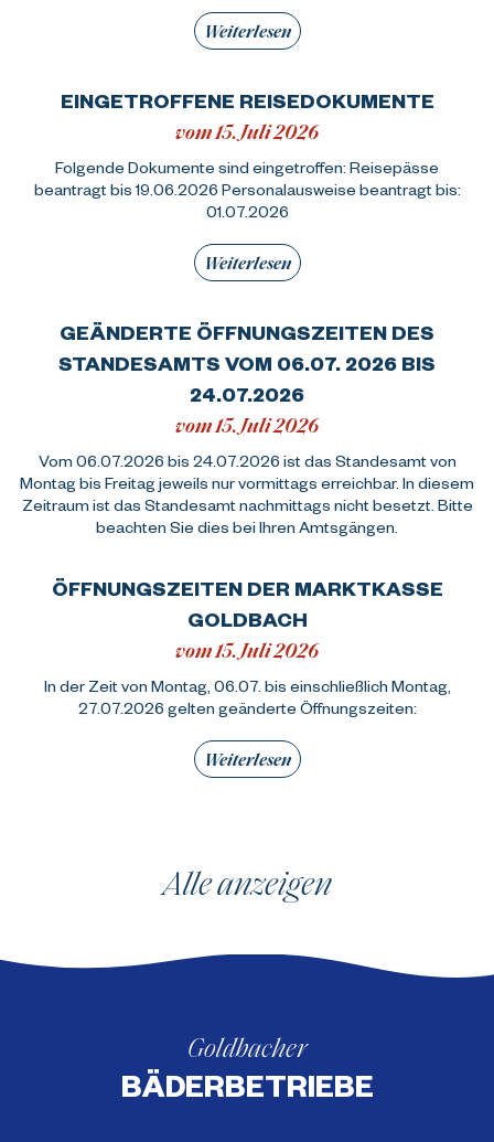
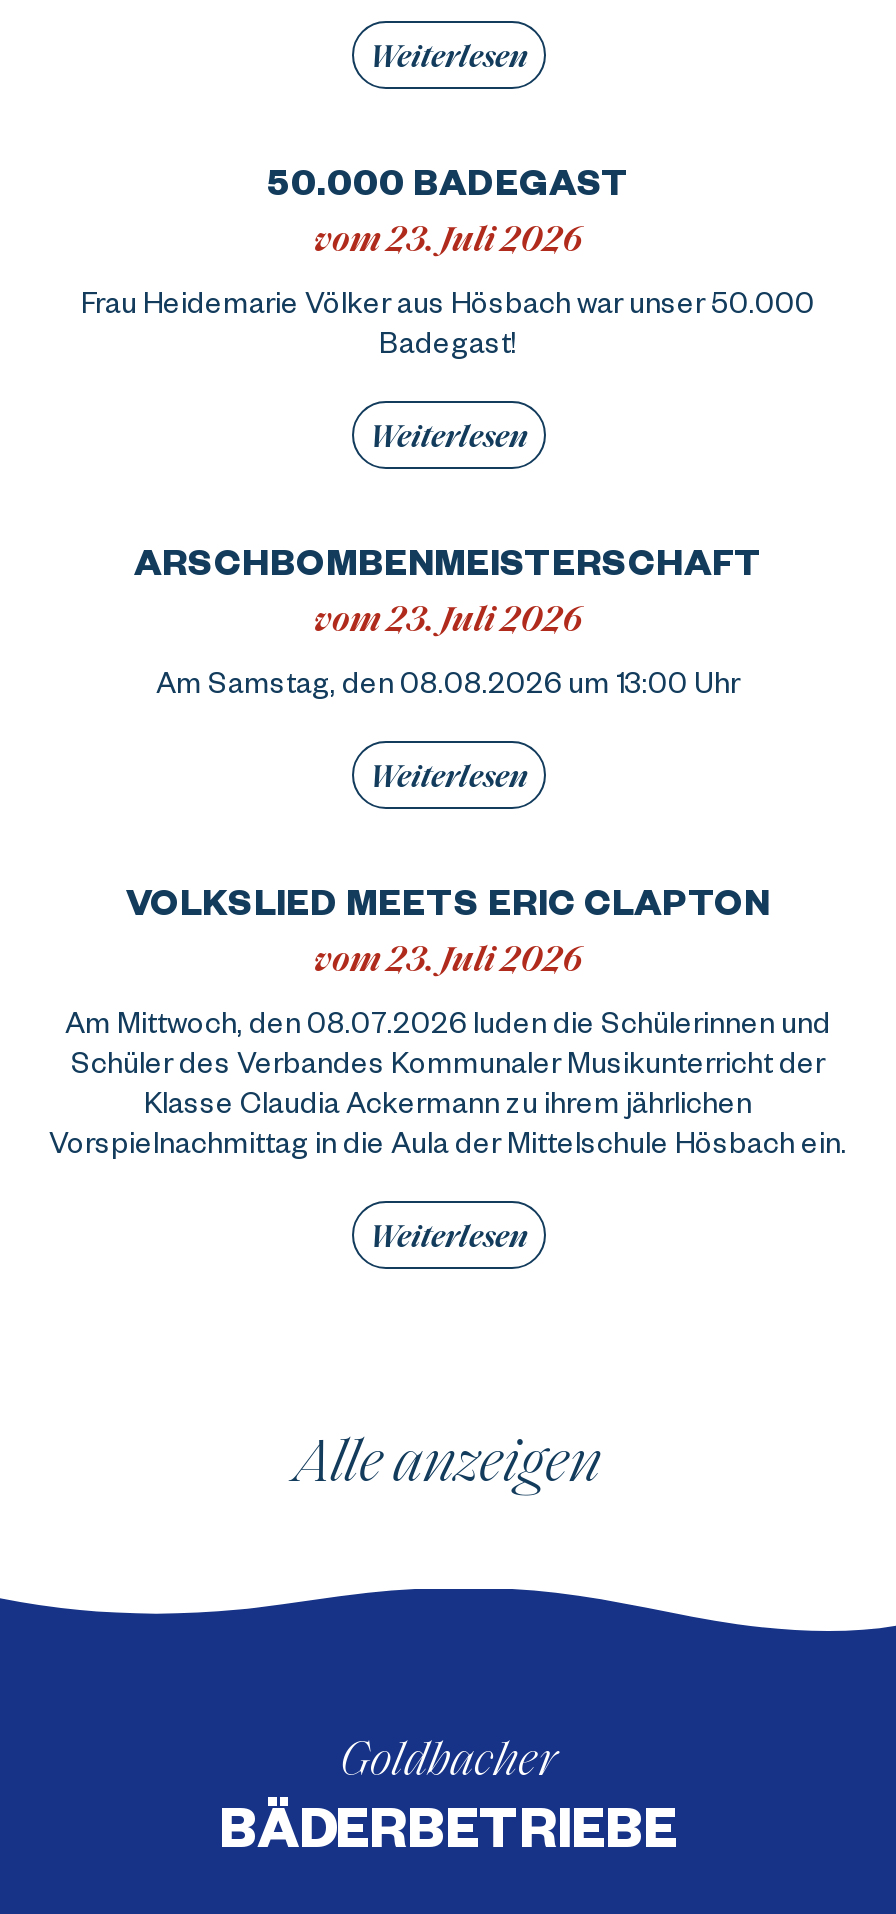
[60,87,434,145] EINGETROFFENE REISEDOKUMENTE | vom 15. Juli 2026 -> [267,157,629,261] 50.000 BADEGAST | vom 23. Juli 2026
[34,157,460,221] Folgende Dokumente sind eingetroffen: Reisepässe | beantragt bis 19.06.2026 Personalausweise beantragt bis: | 01.07.2026 -> [81,283,815,359] Frau Heidemarie Völker aus Hösbach war unser 50.000 | Badegast!
[20,319,474,717] GEÄNDERTE ÖFFNUNGSZEITEN DES | STANDESAMTS VOM 06.07. 2026 BIS | 24.07.2026 | vom 15. Juli 2026 | Vom 06.07.2026 bis 24.07.2026 ist das Standesamt von | Montag bis Freitag jeweils nur vormittags erreichbar. In diesem | Zeitraum ist das Standesamt nachmittags nicht besetzt. Bitte | beachten Sie dies bei Ihren Amtsgängen. | ÖFFNUNGSZEITEN DER MARKTKASSE | GOLDBACH | vom 15. Juli 2026 | In der Zeit von Montag, 06.07. bis einschließlich Montag, | 27.07.2026 gelten geänderte Öffnungszeiten: -> [49,537,847,1159] ARSCHBOMBENMEISTERSCHAFT | vom 23. Juli 2026 | Am Samstag, den 08.08.2026 um 13:00 Uhr | Weiterlesen | VOLKSLIED MEETS ERIC CLAPTON | vom 23. Juli 2026 | Am Mittwoch, den 08.07.2026 luden die Schülerinnen und | Schüler des Verbandes Kommunaler Musikunterricht der | Klasse Claudia Ackermann zu ihrem jährlichen | Vorspielnachmittag in die Aula der Mittelschule Hösbach ein.

